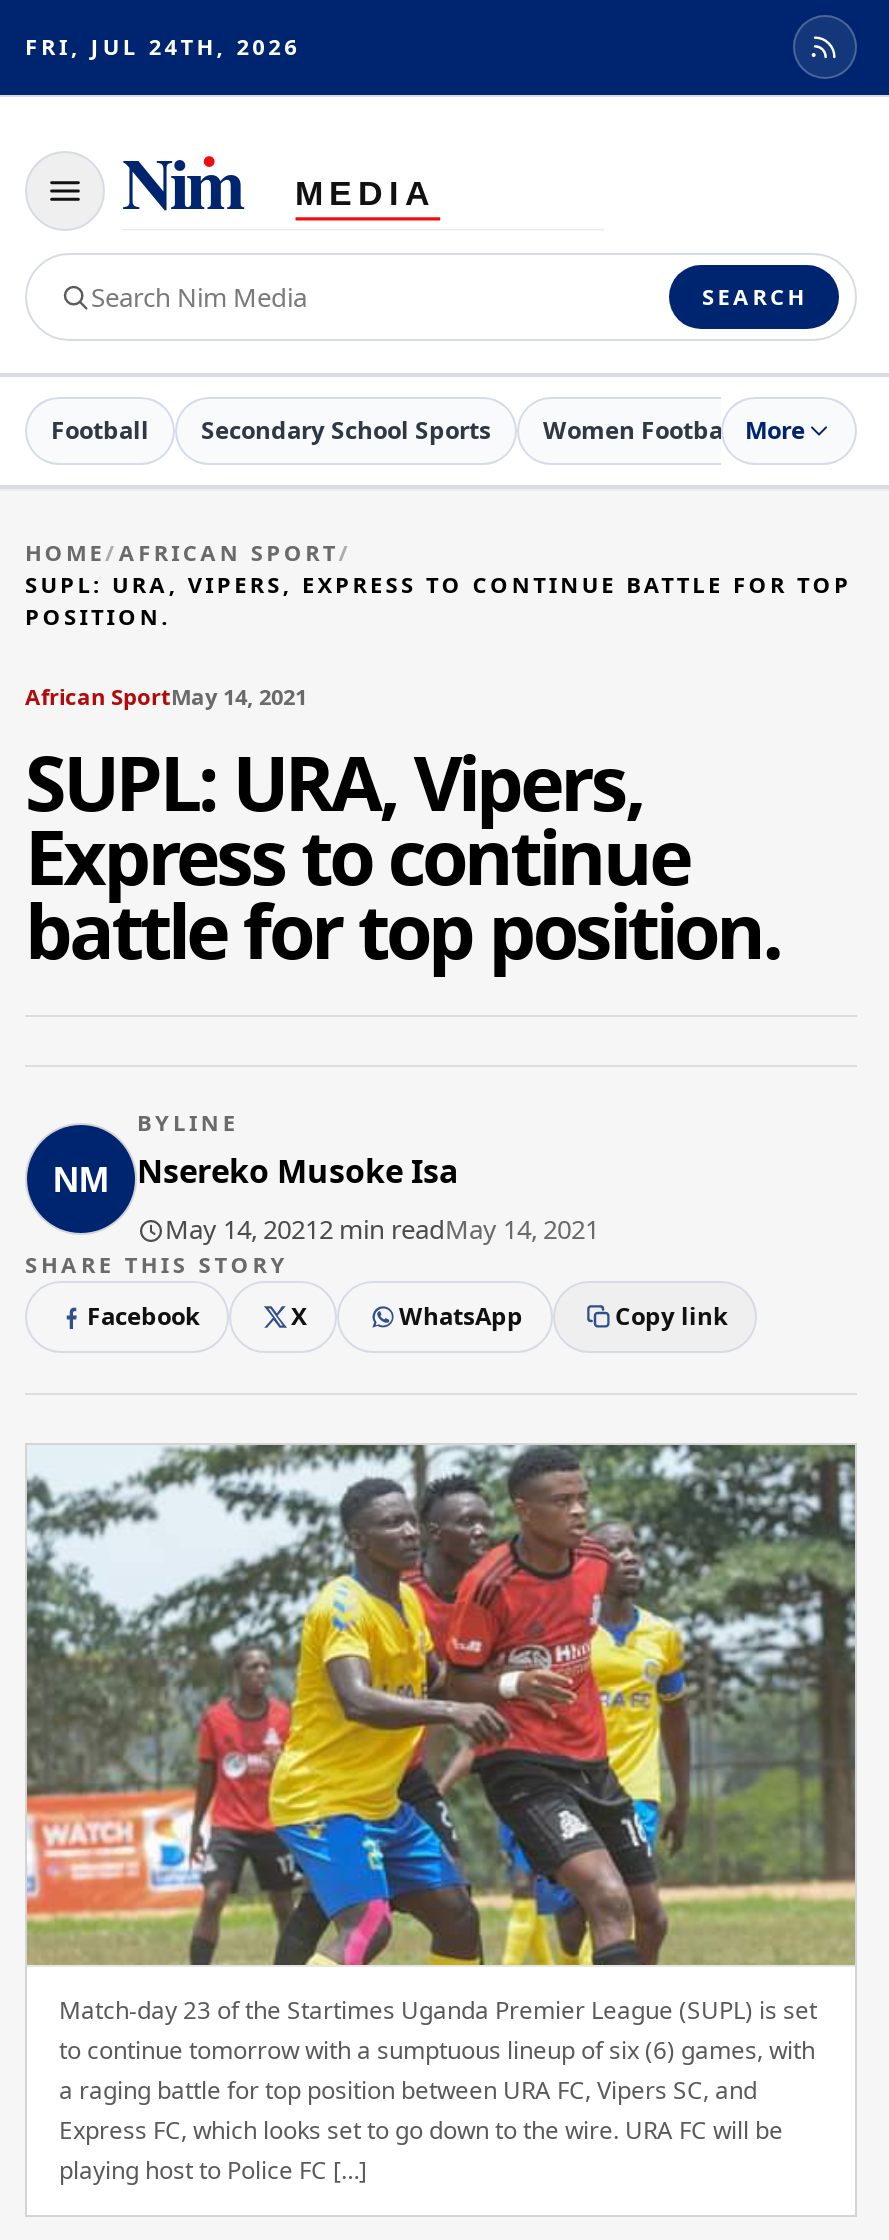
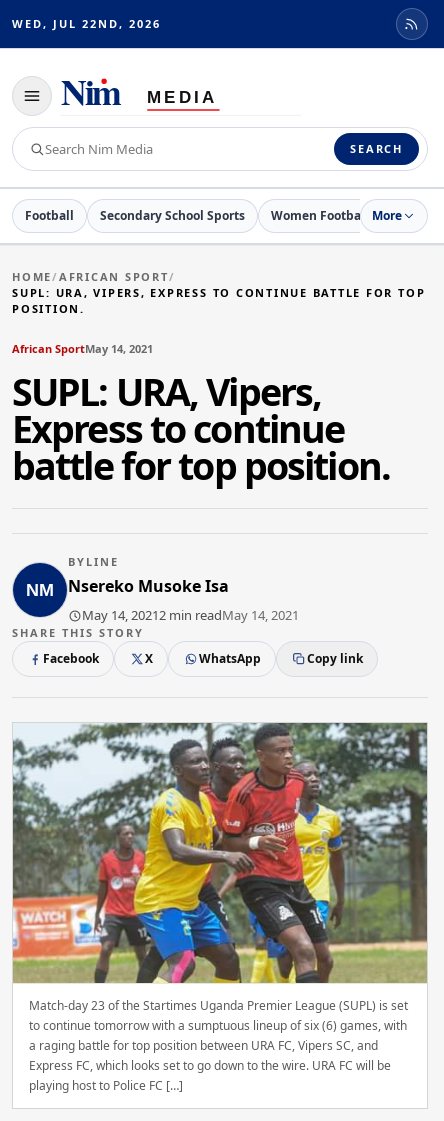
[25,31,300,61] FRI, JUL 24TH, 2026 -> [12,16,161,31] WED, JUL 22ND, 2026

